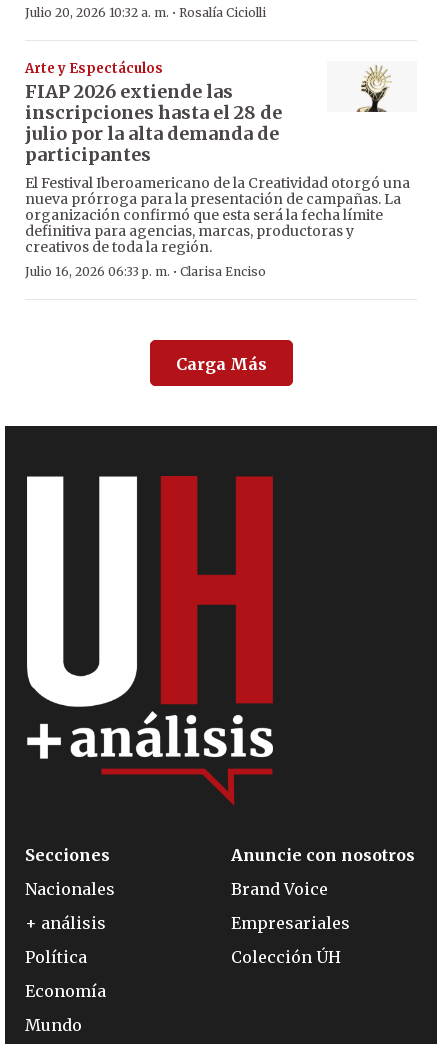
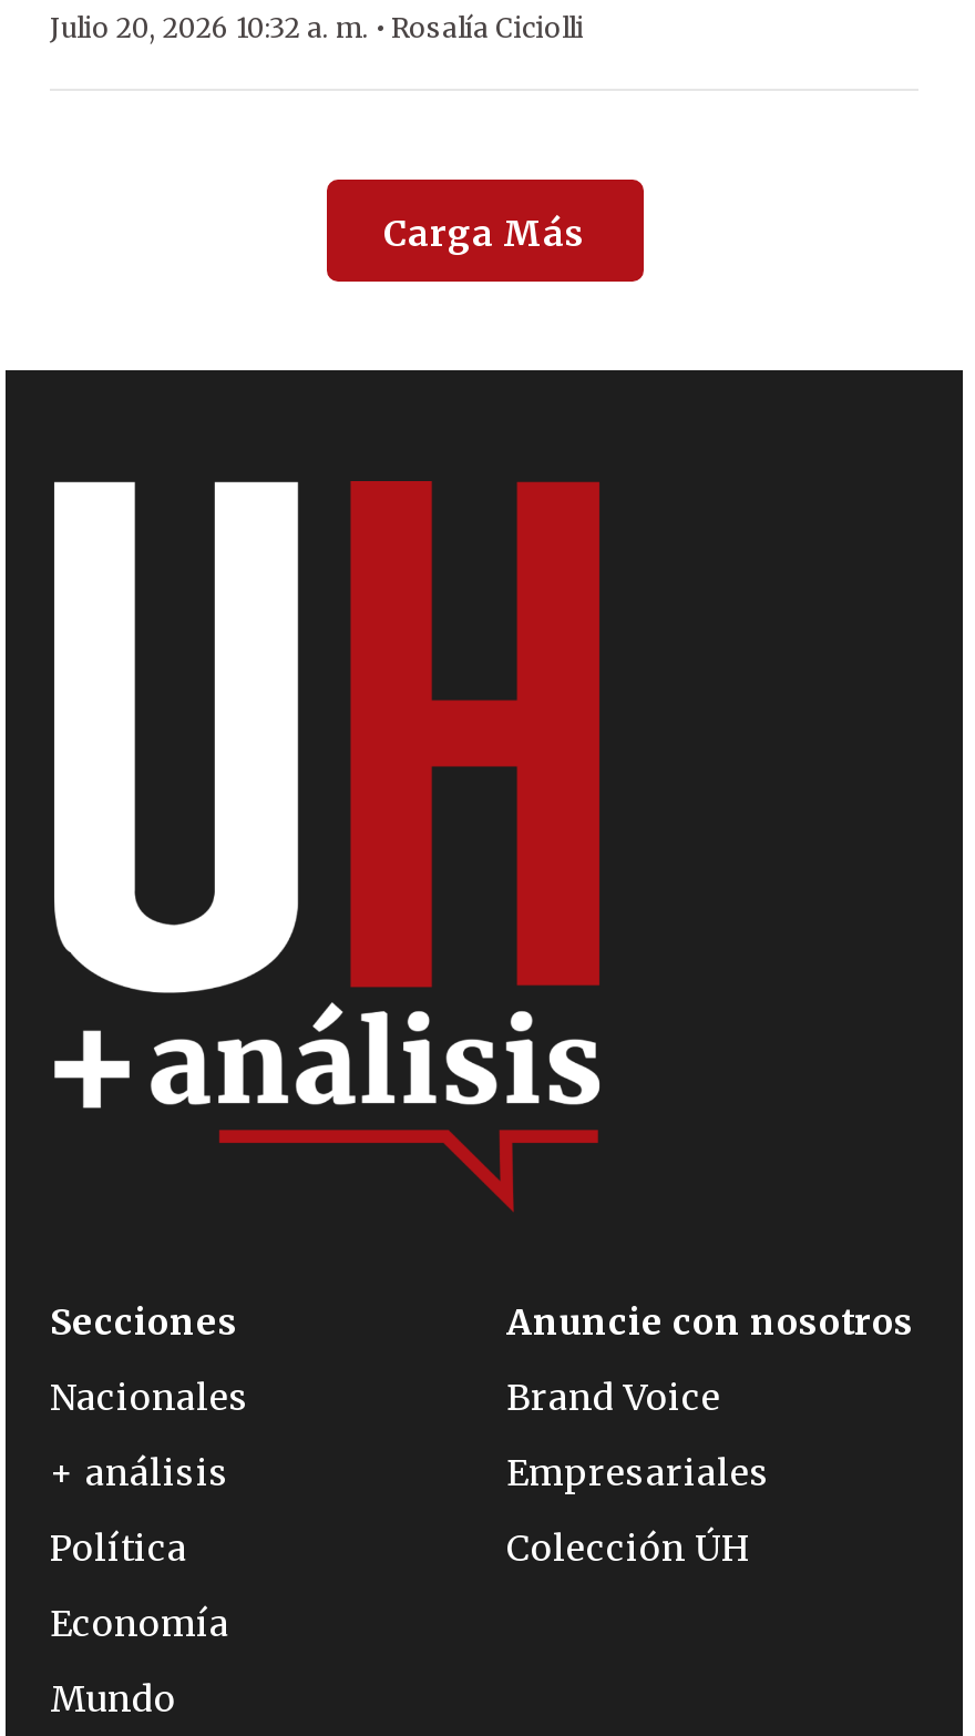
[25,60,410,284] [image] | Arte y Espectáculos | FIAP 2026 extiende las | inscripciones hasta el 28 de | julio por la alta demanda de | participantes | El Festival Iberoamericano de la Creatividad otorgó una | nueva prórroga para la presentación de campañas. La | organización confirmó que esta será la fecha límite | definitiva para agencias, marcas, productoras y | creativos de toda la región. | Julio 16, 2026 06:33 p. m. · Clarisa Enciso -> none

